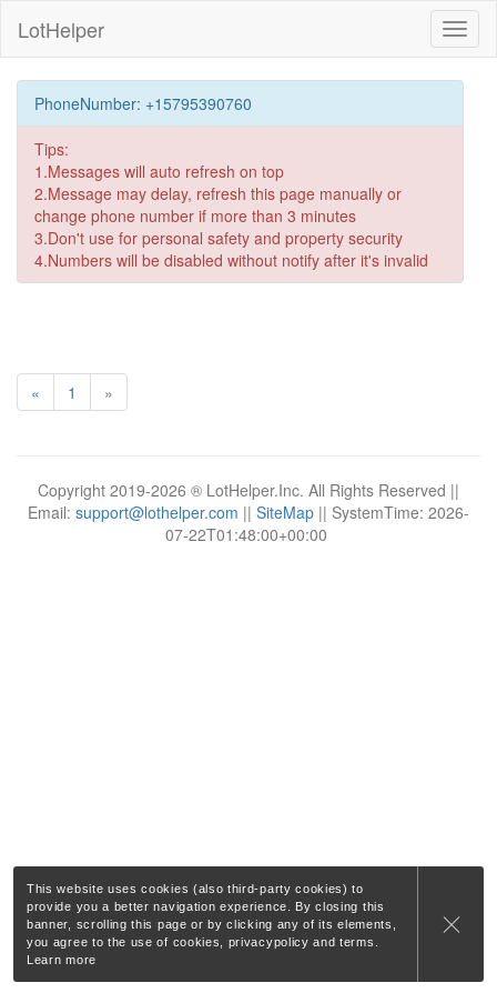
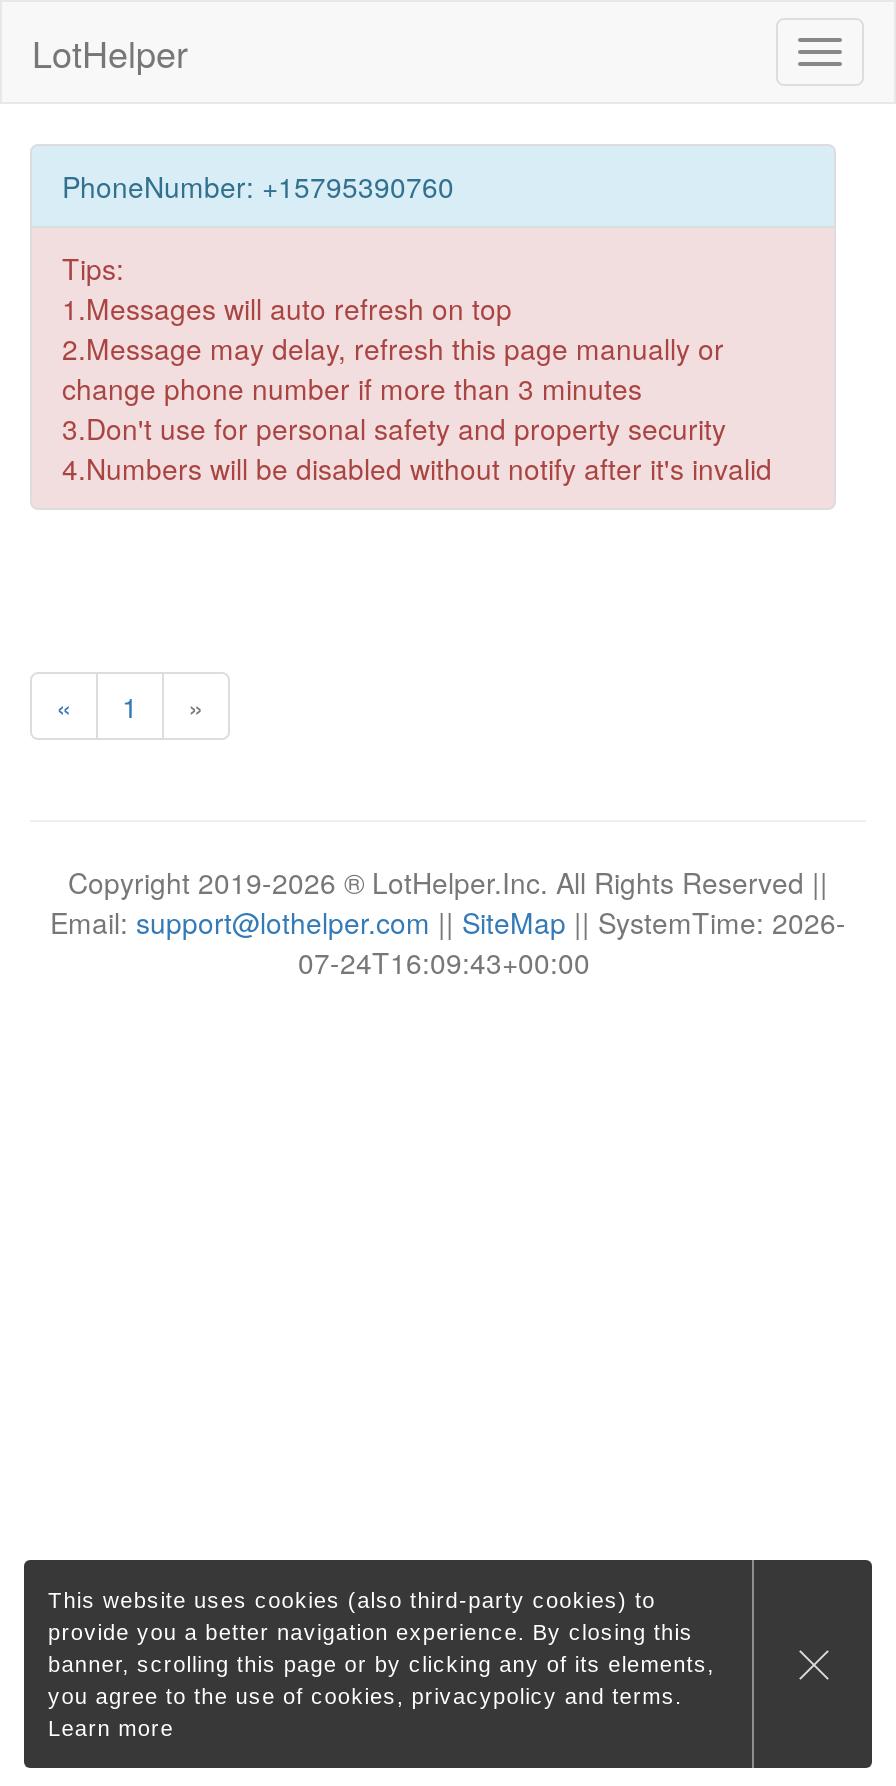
[165,523,327,545] 07-22T01:48:00+00:00 -> [298,942,590,982] 07-24T16:09:43+00:00

